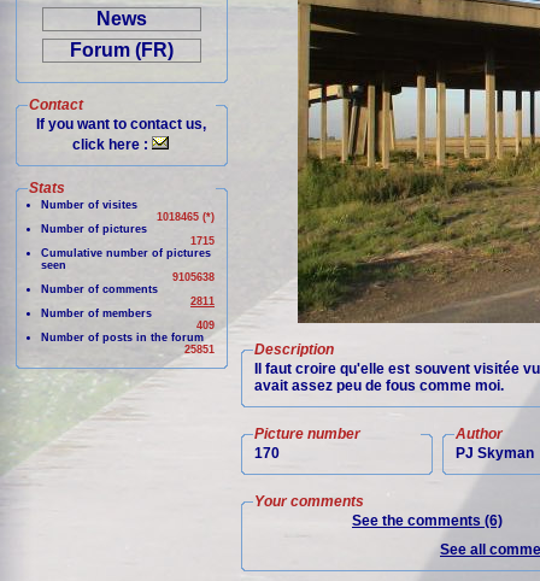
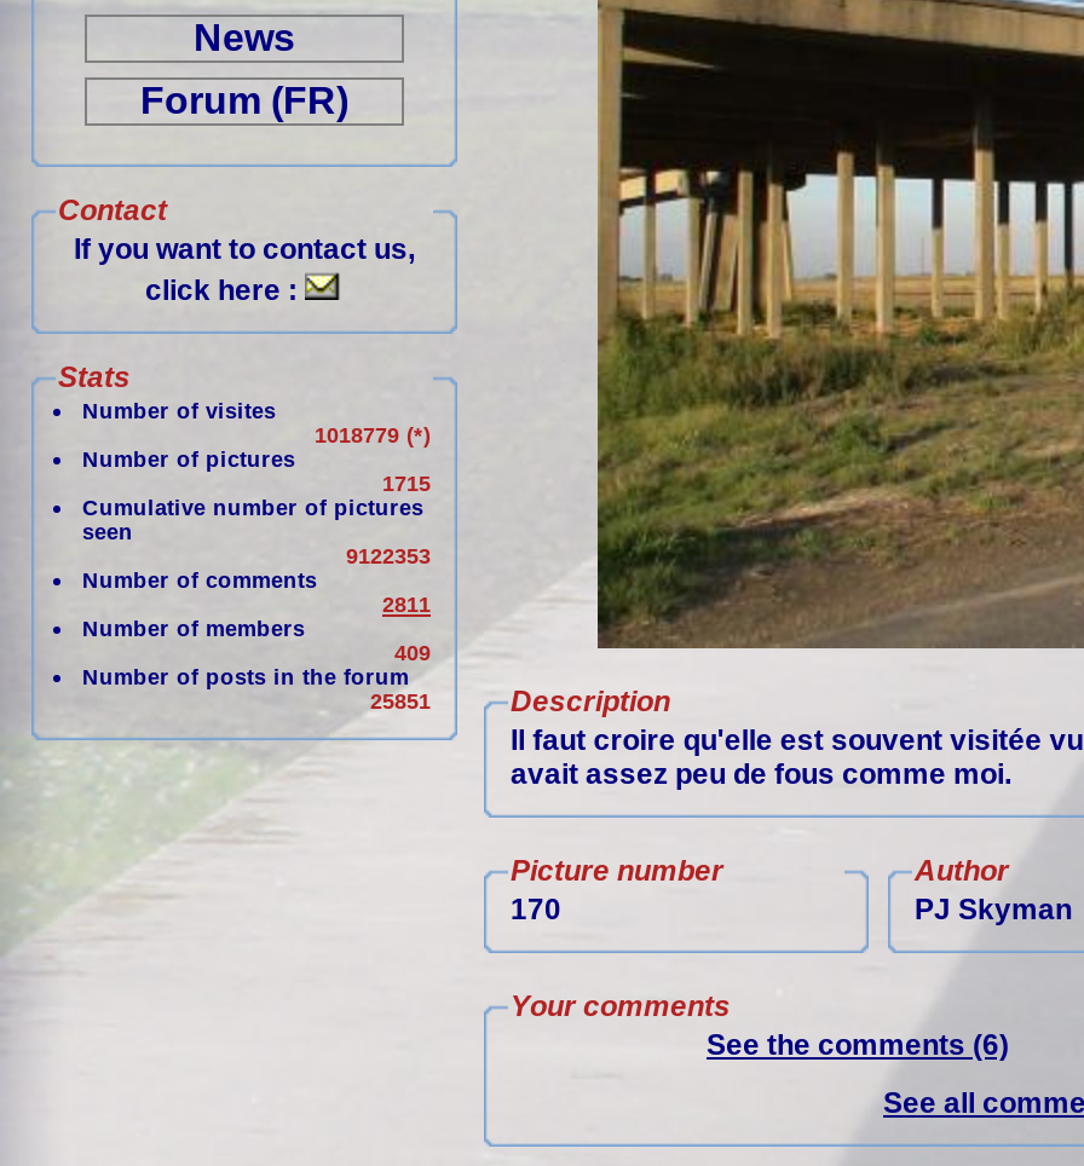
[157,211,215,223] 1018465 (*) -> [315,423,431,448] 1018779 (*)
[172,271,215,283] 9105638 -> [346,544,431,568] 9122353

